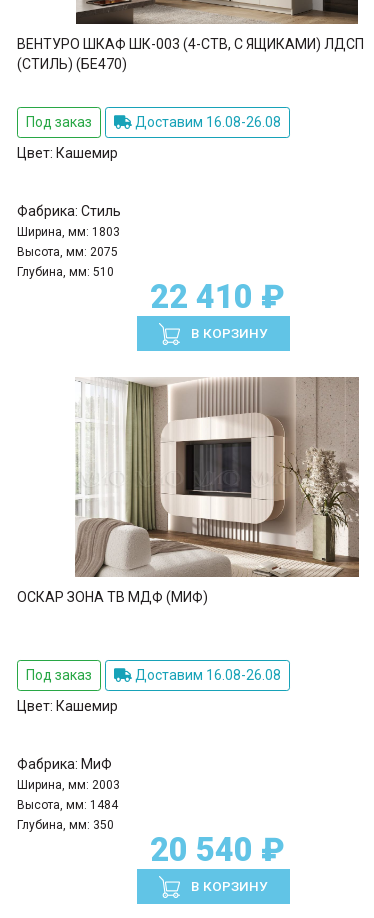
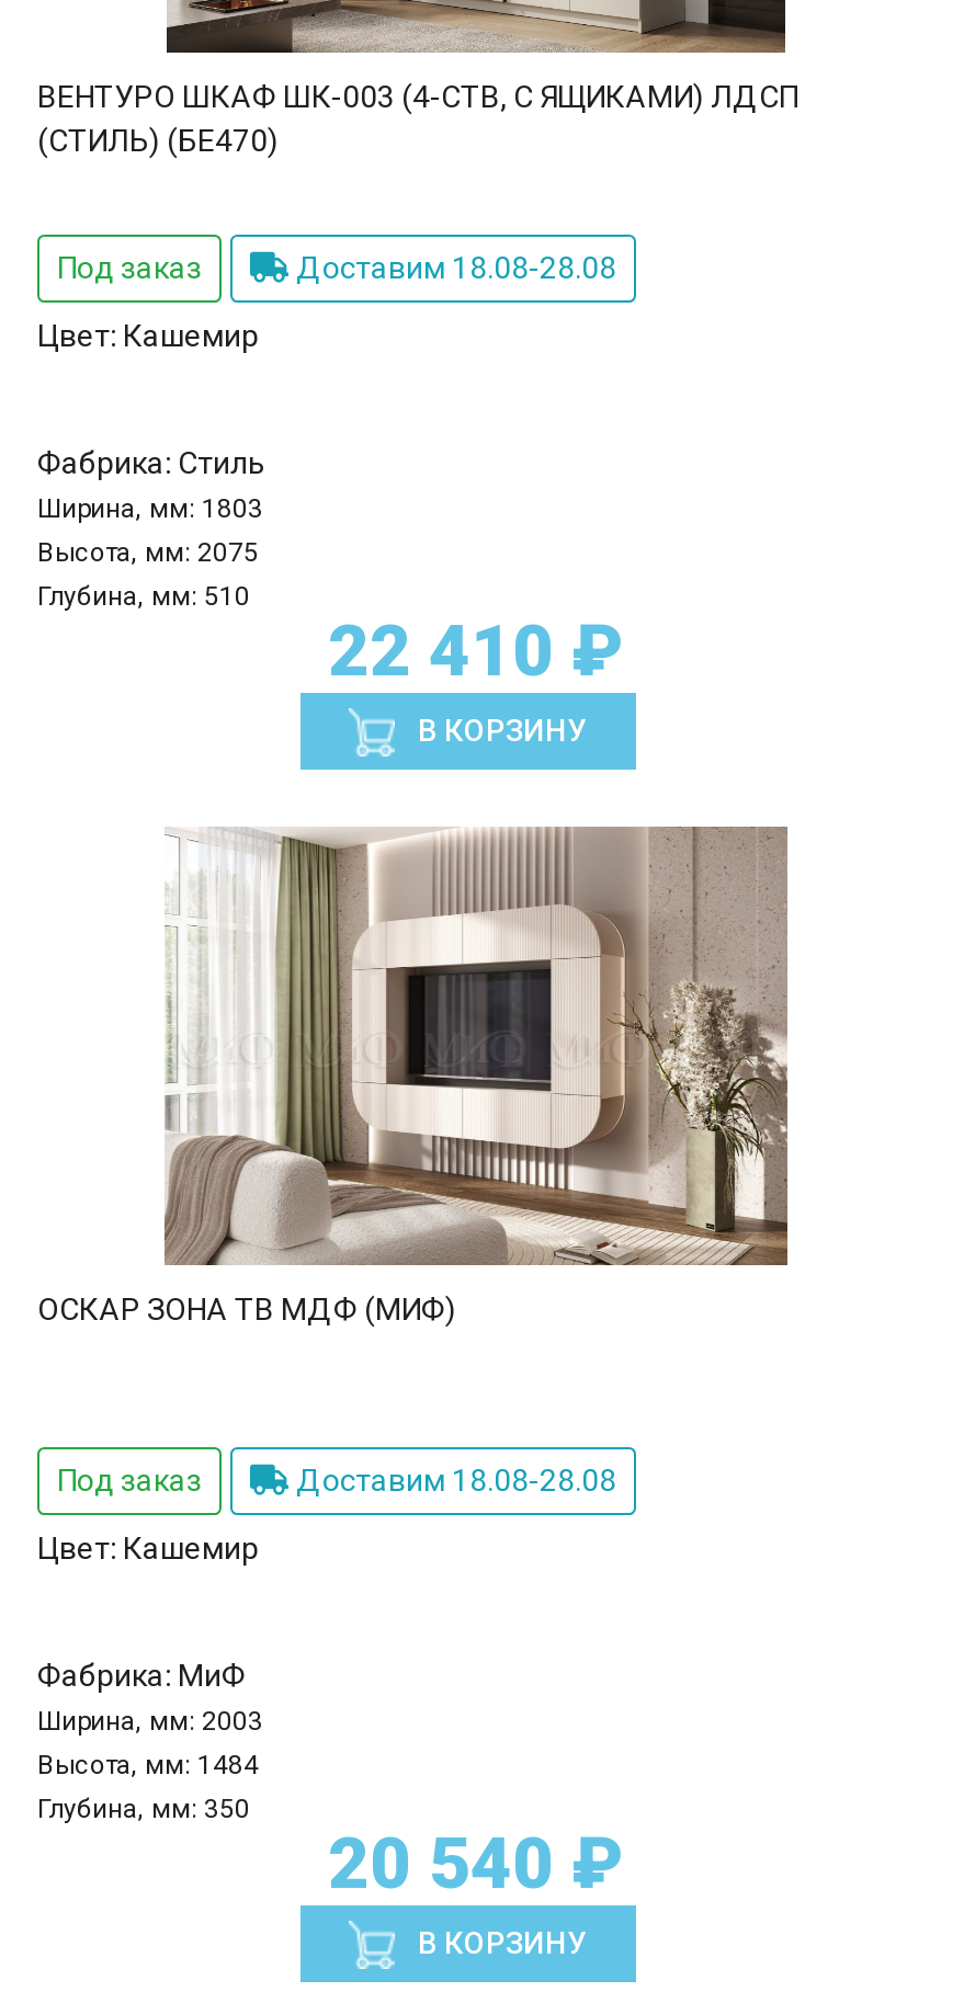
[132,114,281,130] Доставим 16.08-26.08 -> [290,250,616,285] Доставим 18.08-28.08
[132,667,281,683] Доставим 16.08-26.08 -> [290,1463,616,1498] Доставим 18.08-28.08

